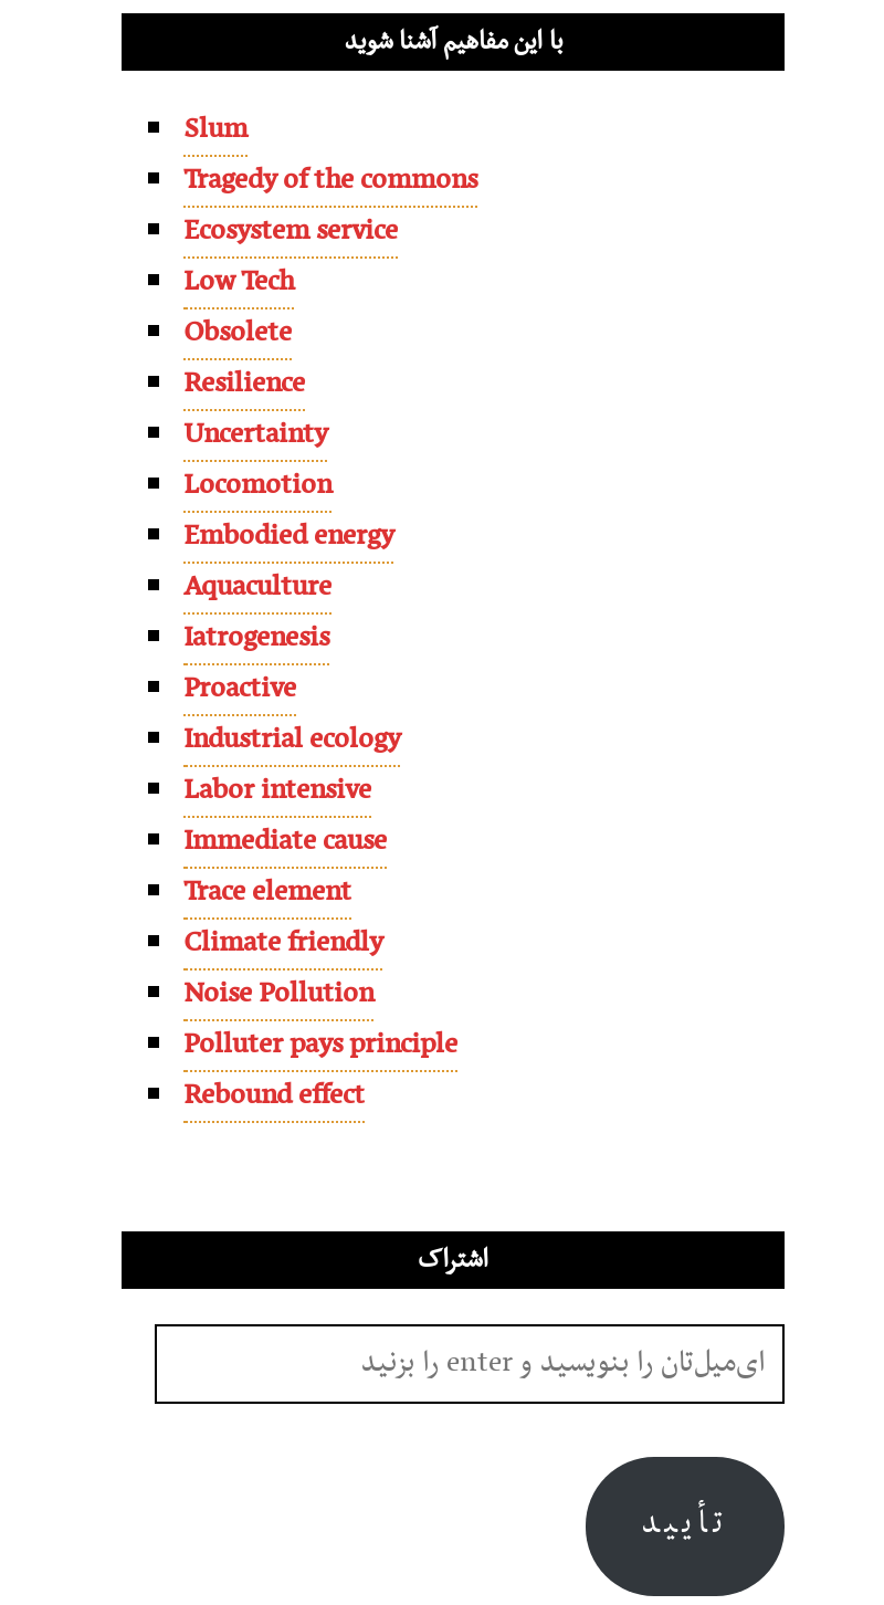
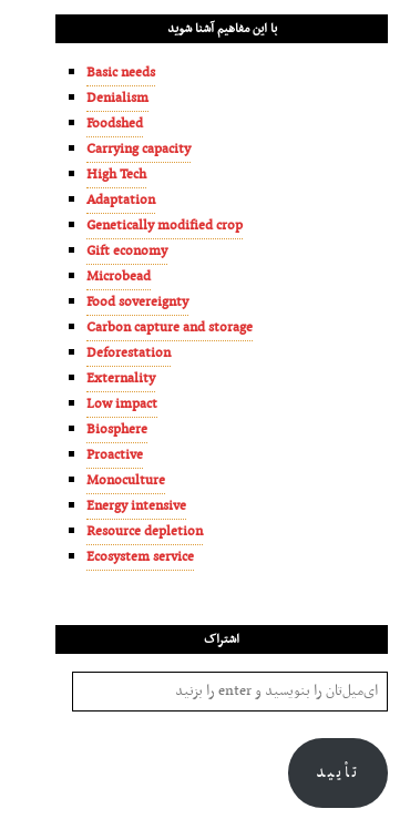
[183,106,477,663] Slum | Tragedy of the commons | Low Tech | Obsolete | Resilience | Uncertainty | Locomotion | Embodied energy | Aquaculture | Iatrogenesis -> [86,61,253,442] Basic needs | Denialism | Foodshed | Carrying capacity | High Tech | Adaptation | Genetically modified crop | Gift economy | Microbead | Food sovereignty | Carbon capture and storage | Deforestation | Externality | Low impact | Biosphere
moved [183,208,398,256] -> [86,545,194,570]: Ecosystem service
moved [183,665,296,714] -> [86,443,143,468]: Proactive
[183,716,457,1121] Industrial ecology | Labor intensive | Immediate cause | Trace element | Climate friendly | Noise Pollution | Polluter pays principle | Rebound effect -> [86,469,203,544] Monoculture | Energy intensive | Resource depletion

